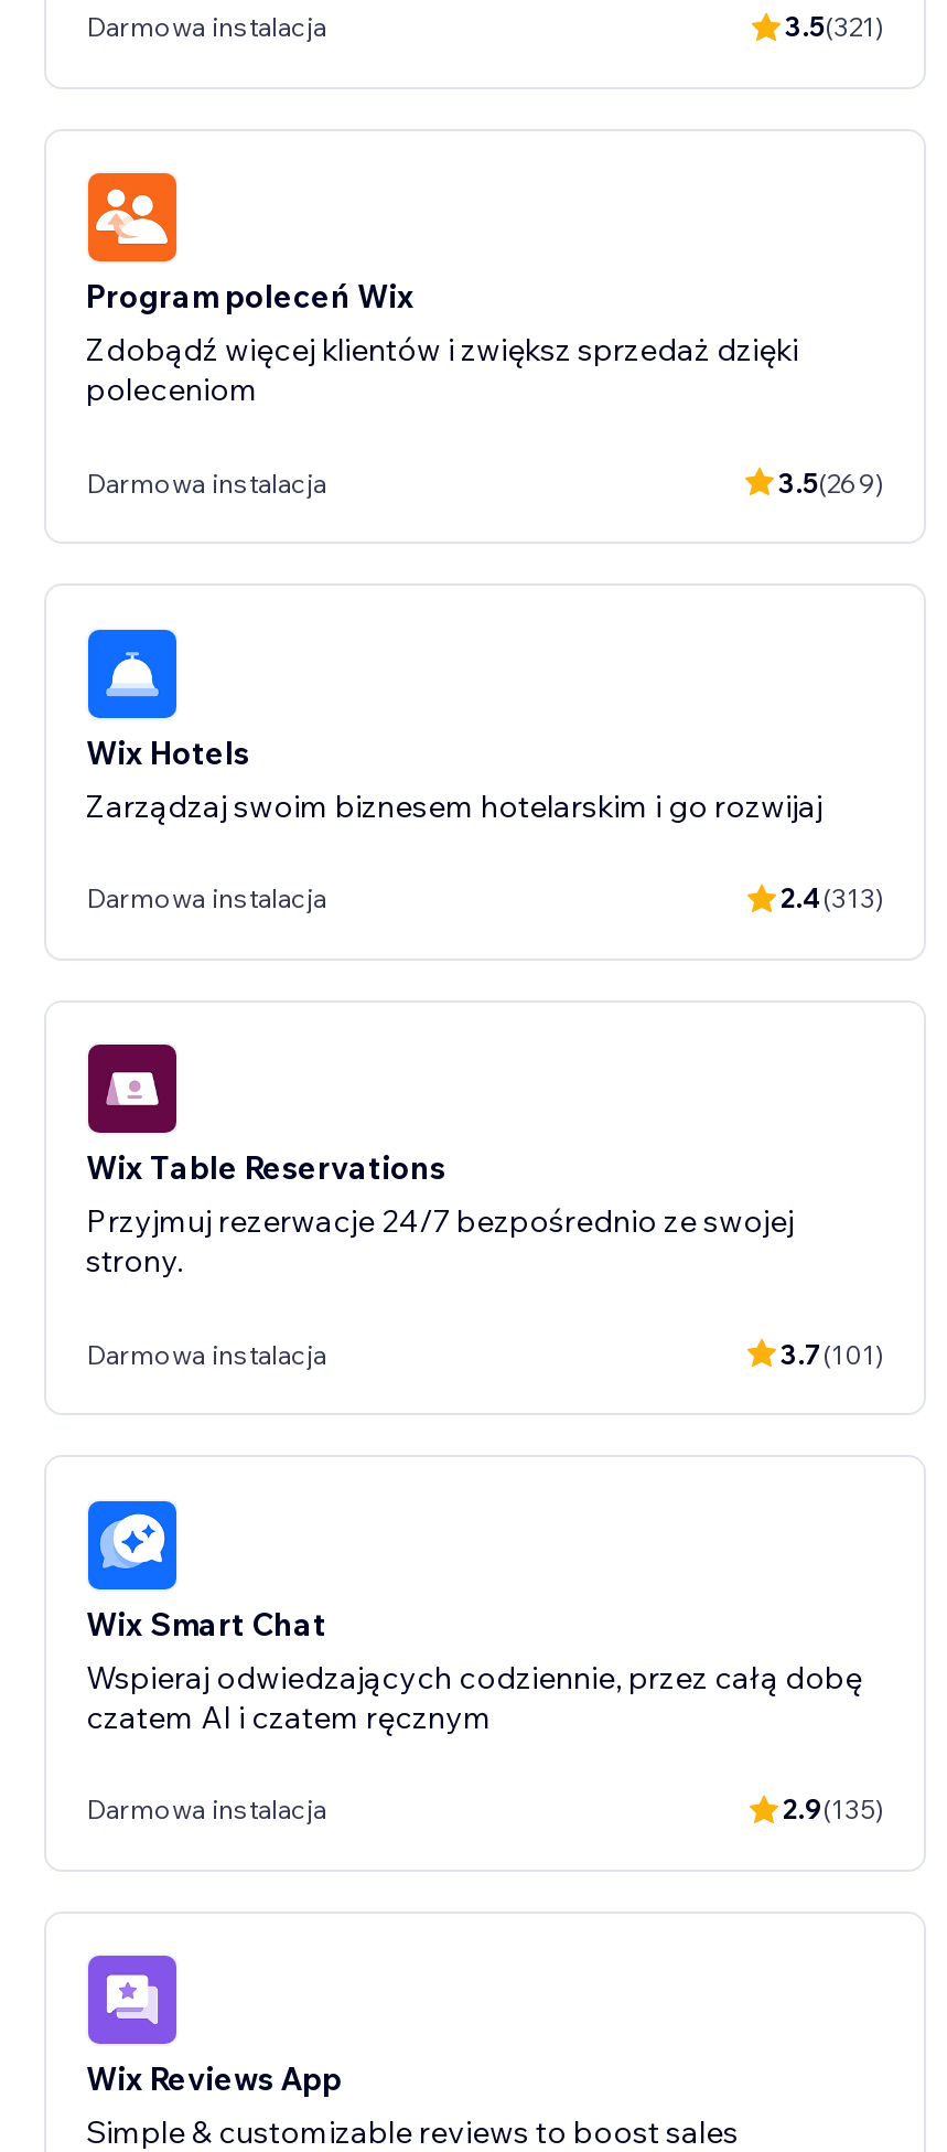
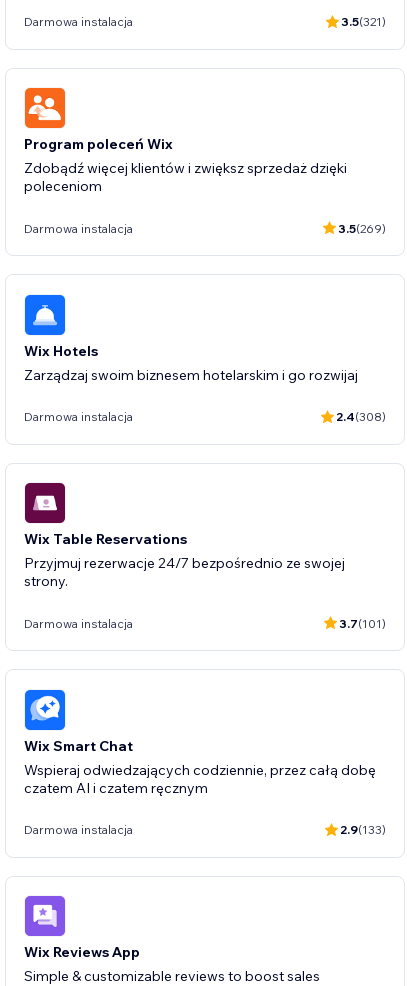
[781,881,884,914] 2.4(313) -> [336,409,386,424] 2.4(308)
[783,1792,884,1826] 2.9(135) -> [340,822,386,837] 2.9(133)

